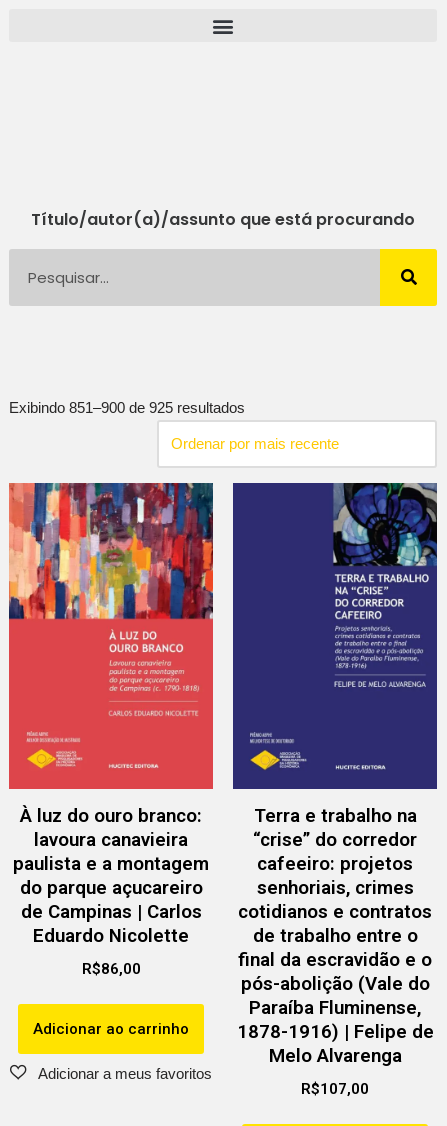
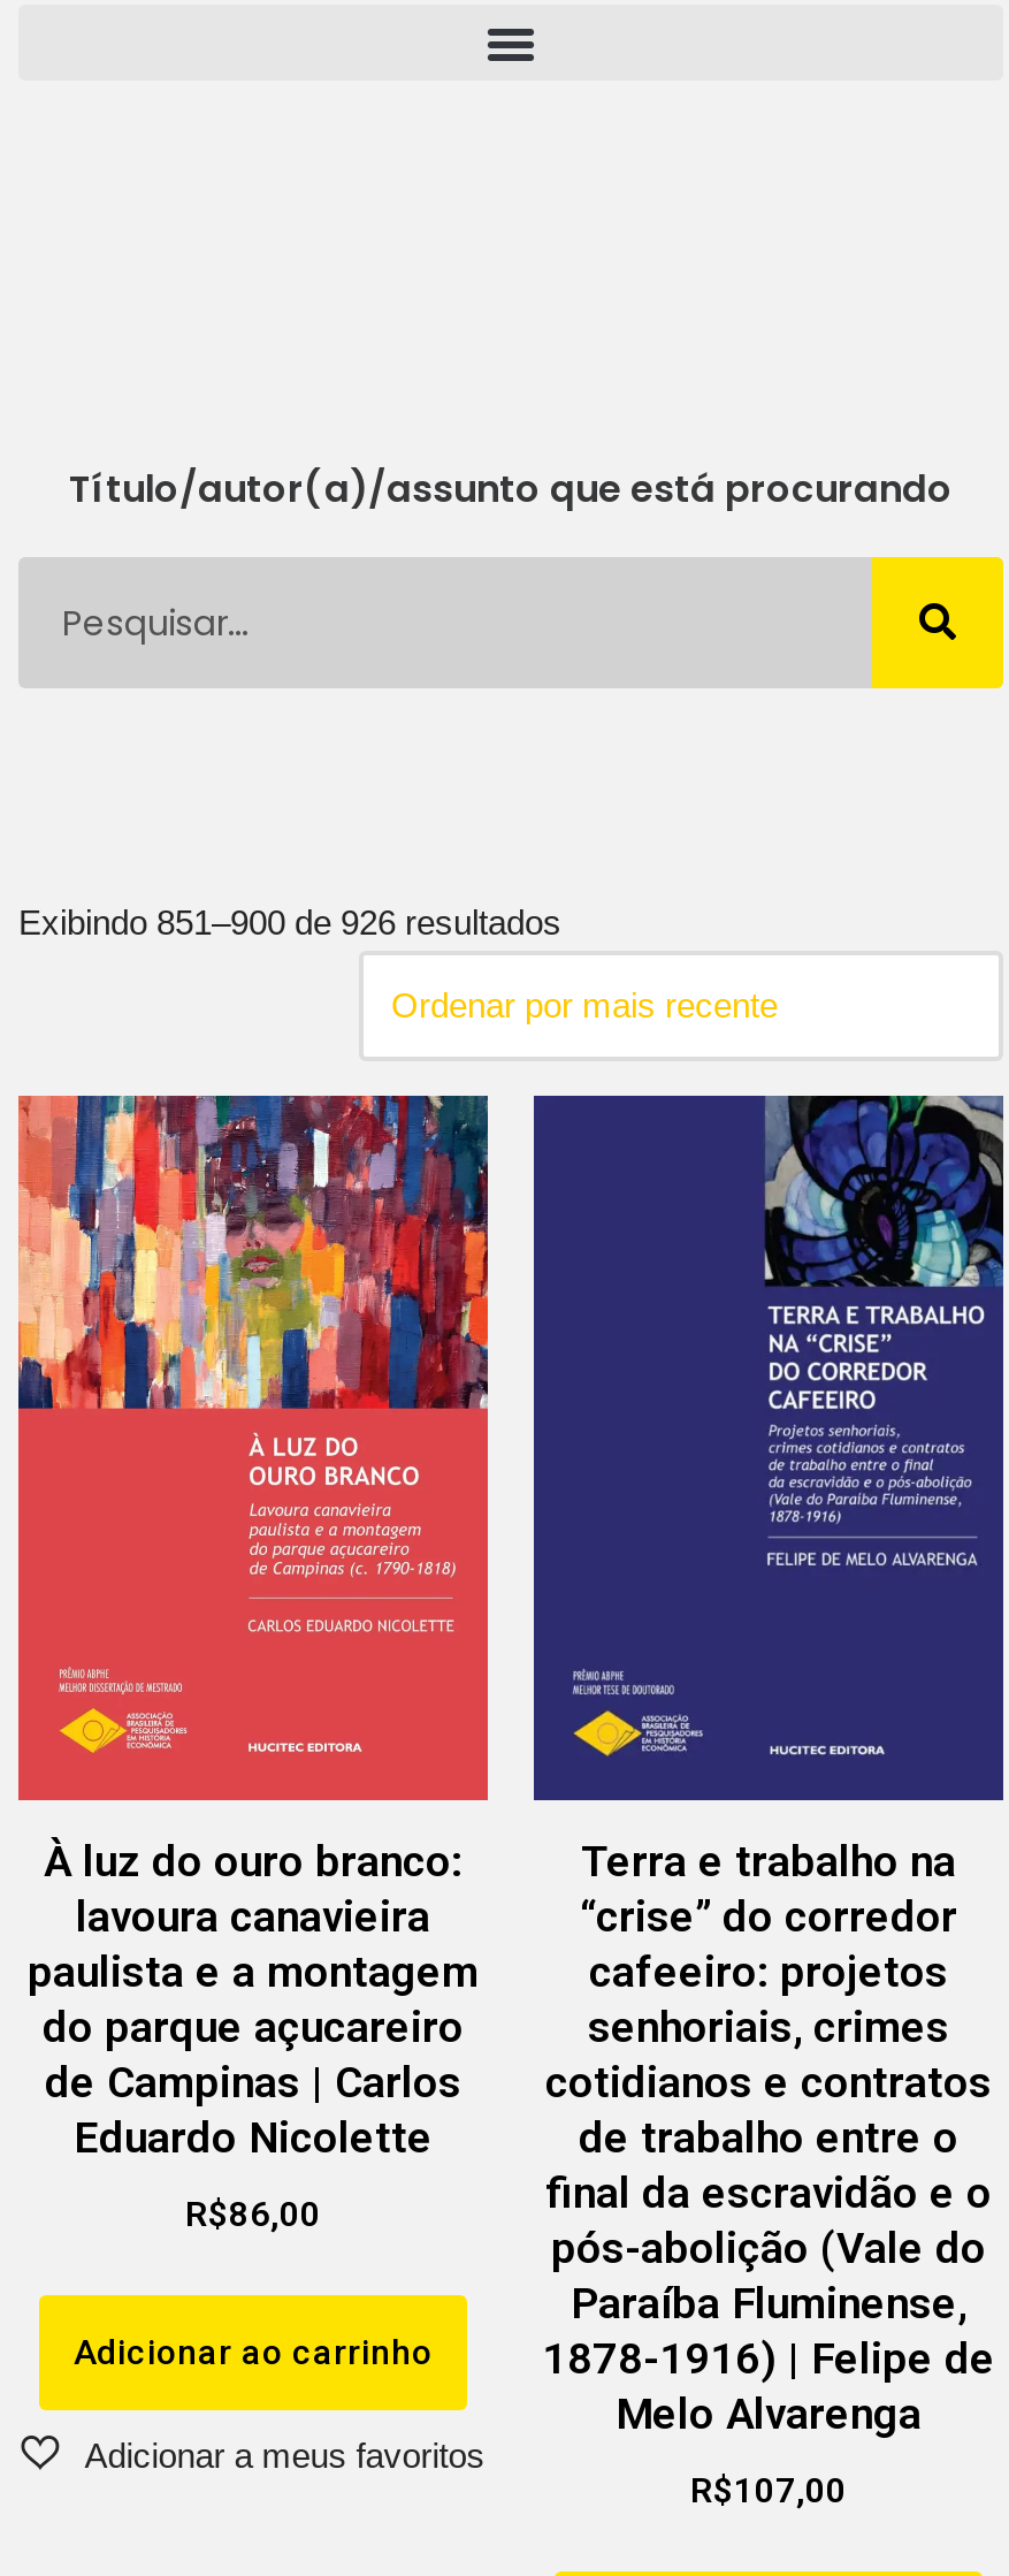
[9,399,245,416] Exibindo 851–900 de 925 resultados -> [18,902,561,942] Exibindo 851–900 de 926 resultados

